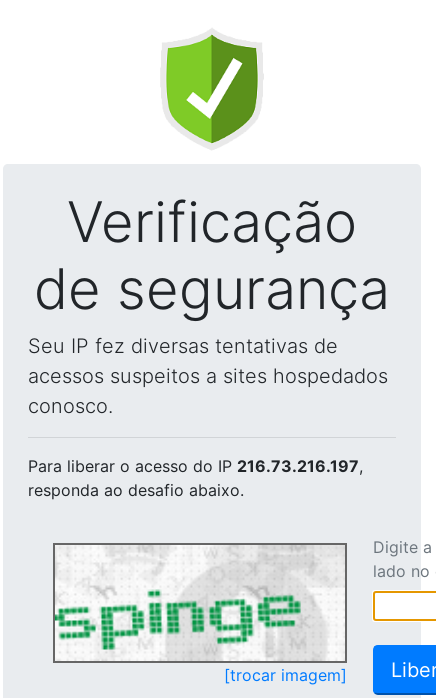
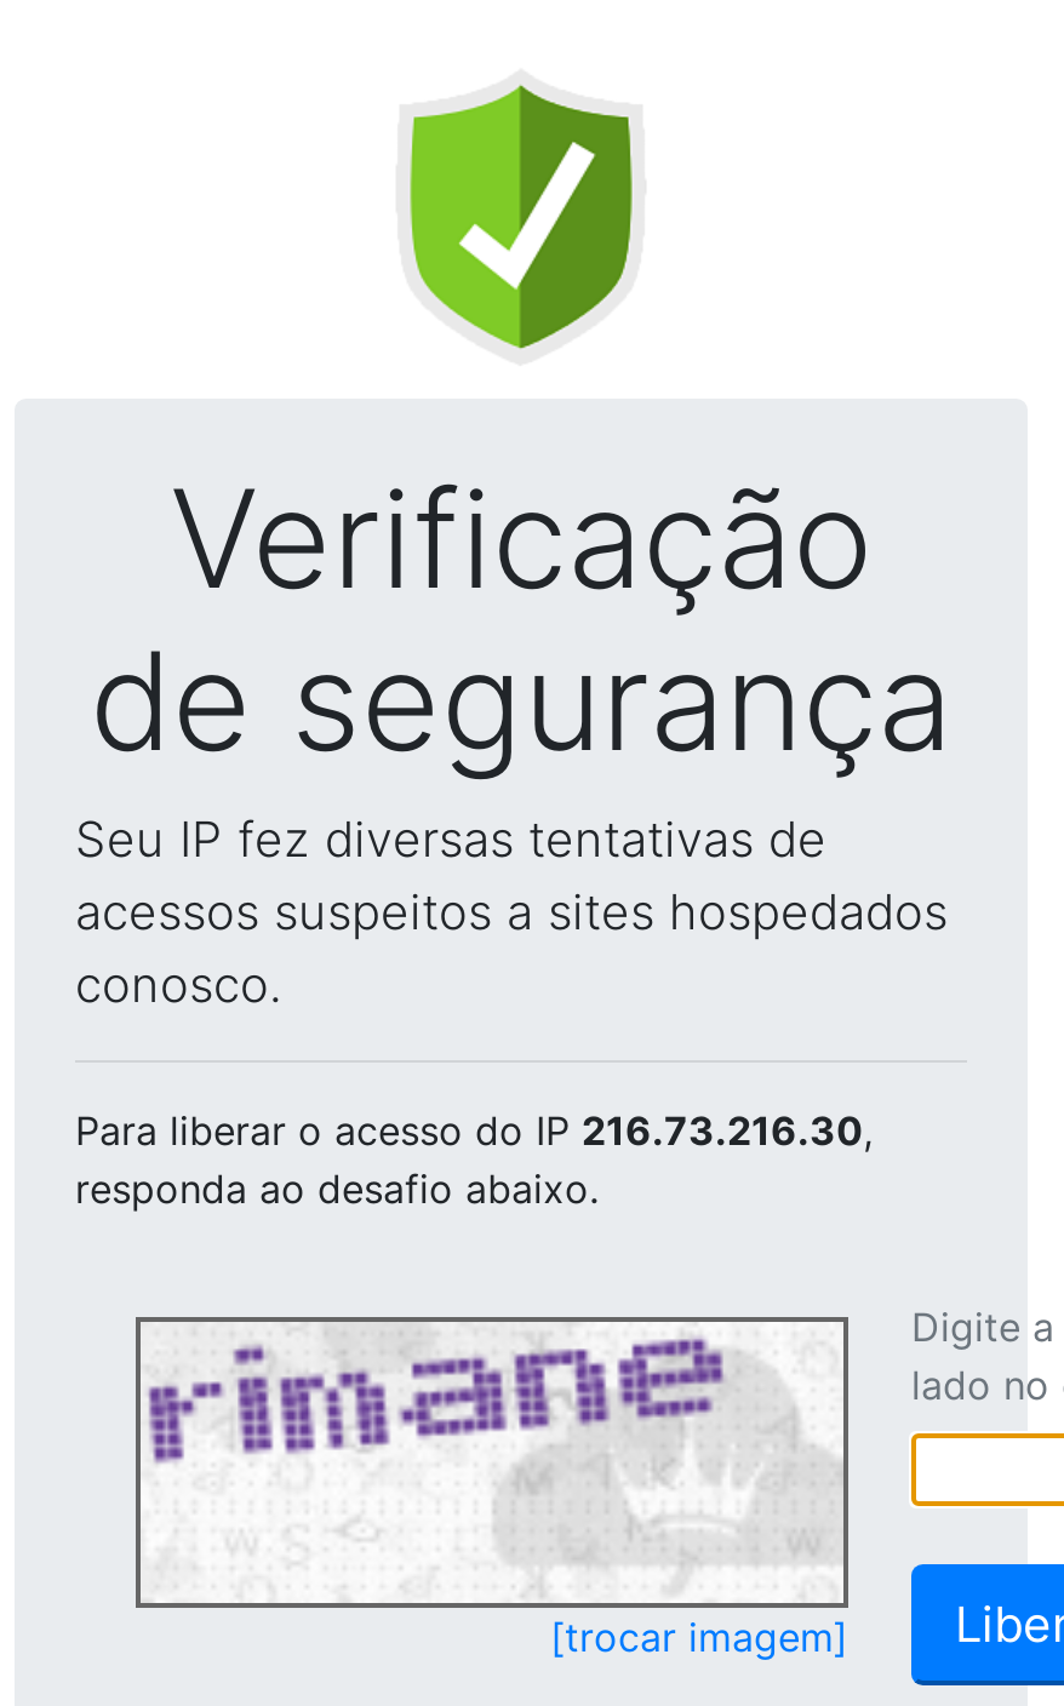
[28,456,363,476] Para liberar o acesso do IP 216.73.216.197, -> [75,1106,873,1155] Para liberar o acesso do IP 216.73.216.30,
[54,547,343,659] [image] -> [141,1324,836,1601] [image]

